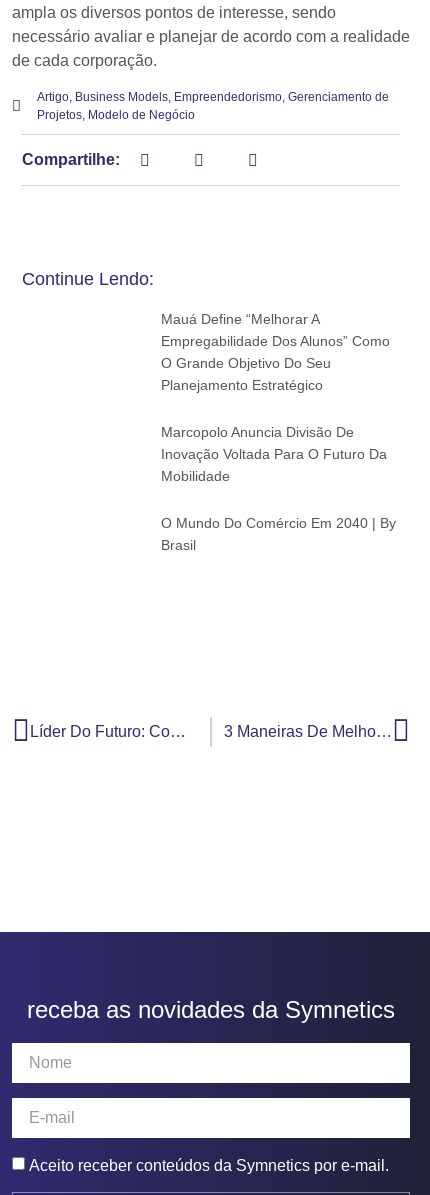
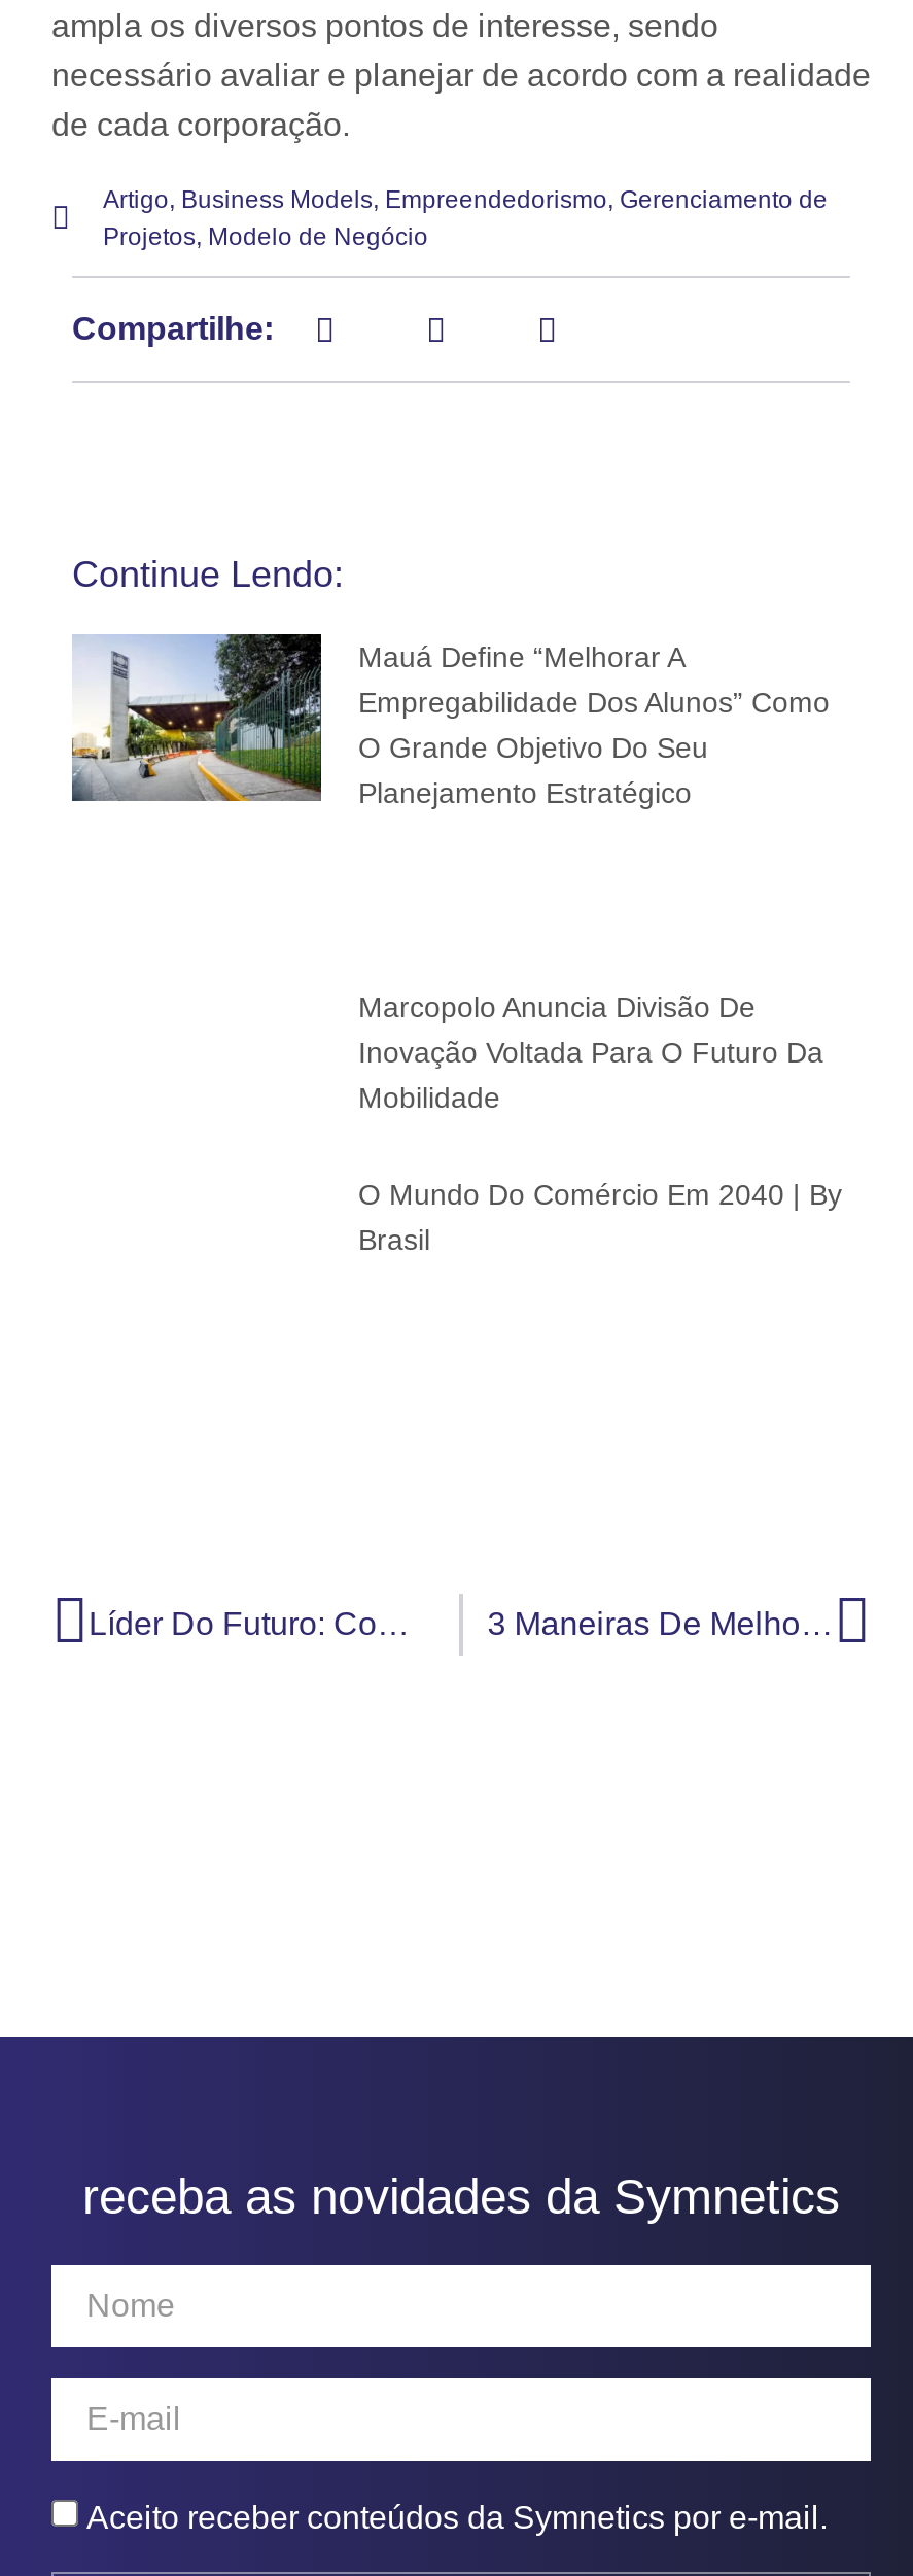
none -> [70,632,323,803] [image]

